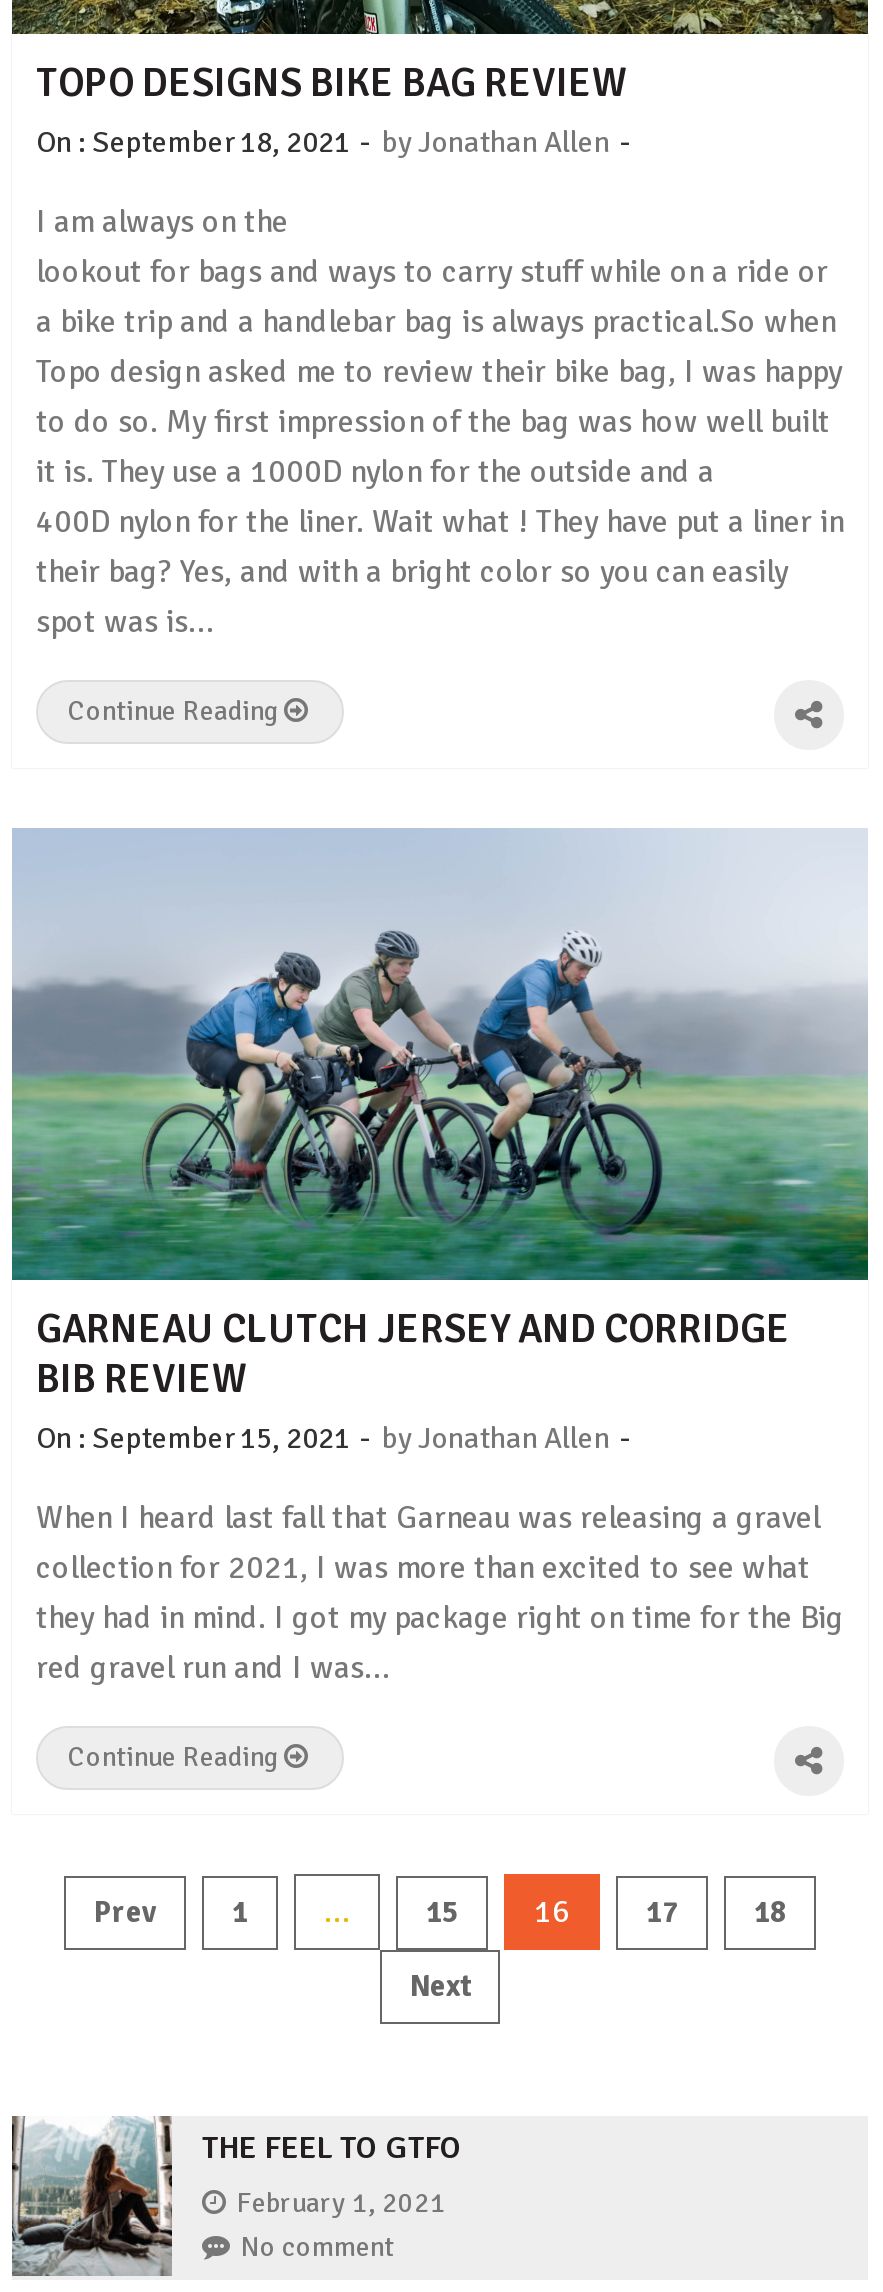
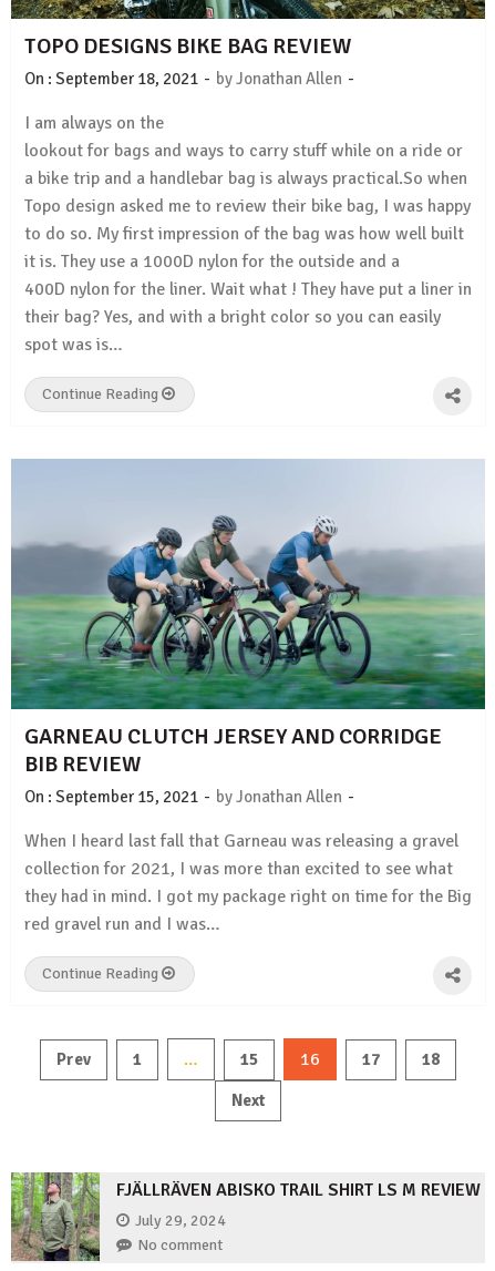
[10,2116,462,2276] [image] | THE FEEL TO GTFO -> [10,1171,481,1261] [image] | FJÄLLRÄVEN ABISKO TRAIL SHIRT LS M REVIEW
[236,2186,446,2220] February 1, 2021 -> [135,1211,226,1230] July 29, 2024

